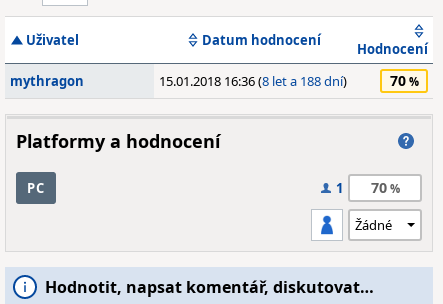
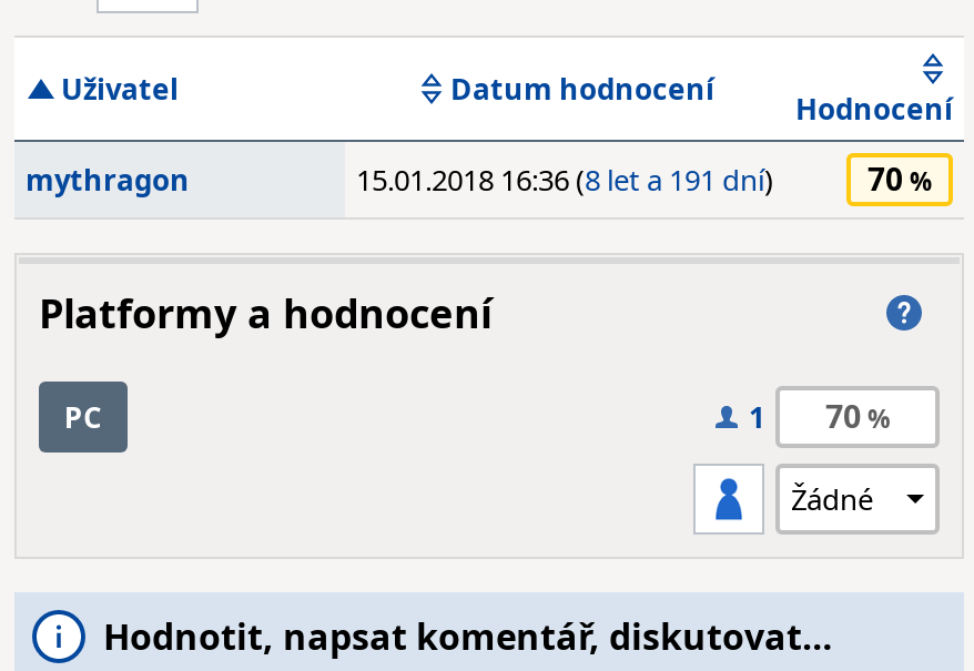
[159,72,347,90] 15.01.2018 16:36 (8 let a 188 dní) -> [356,160,773,200] 15.01.2018 16:36 (8 let a 191 dní)

